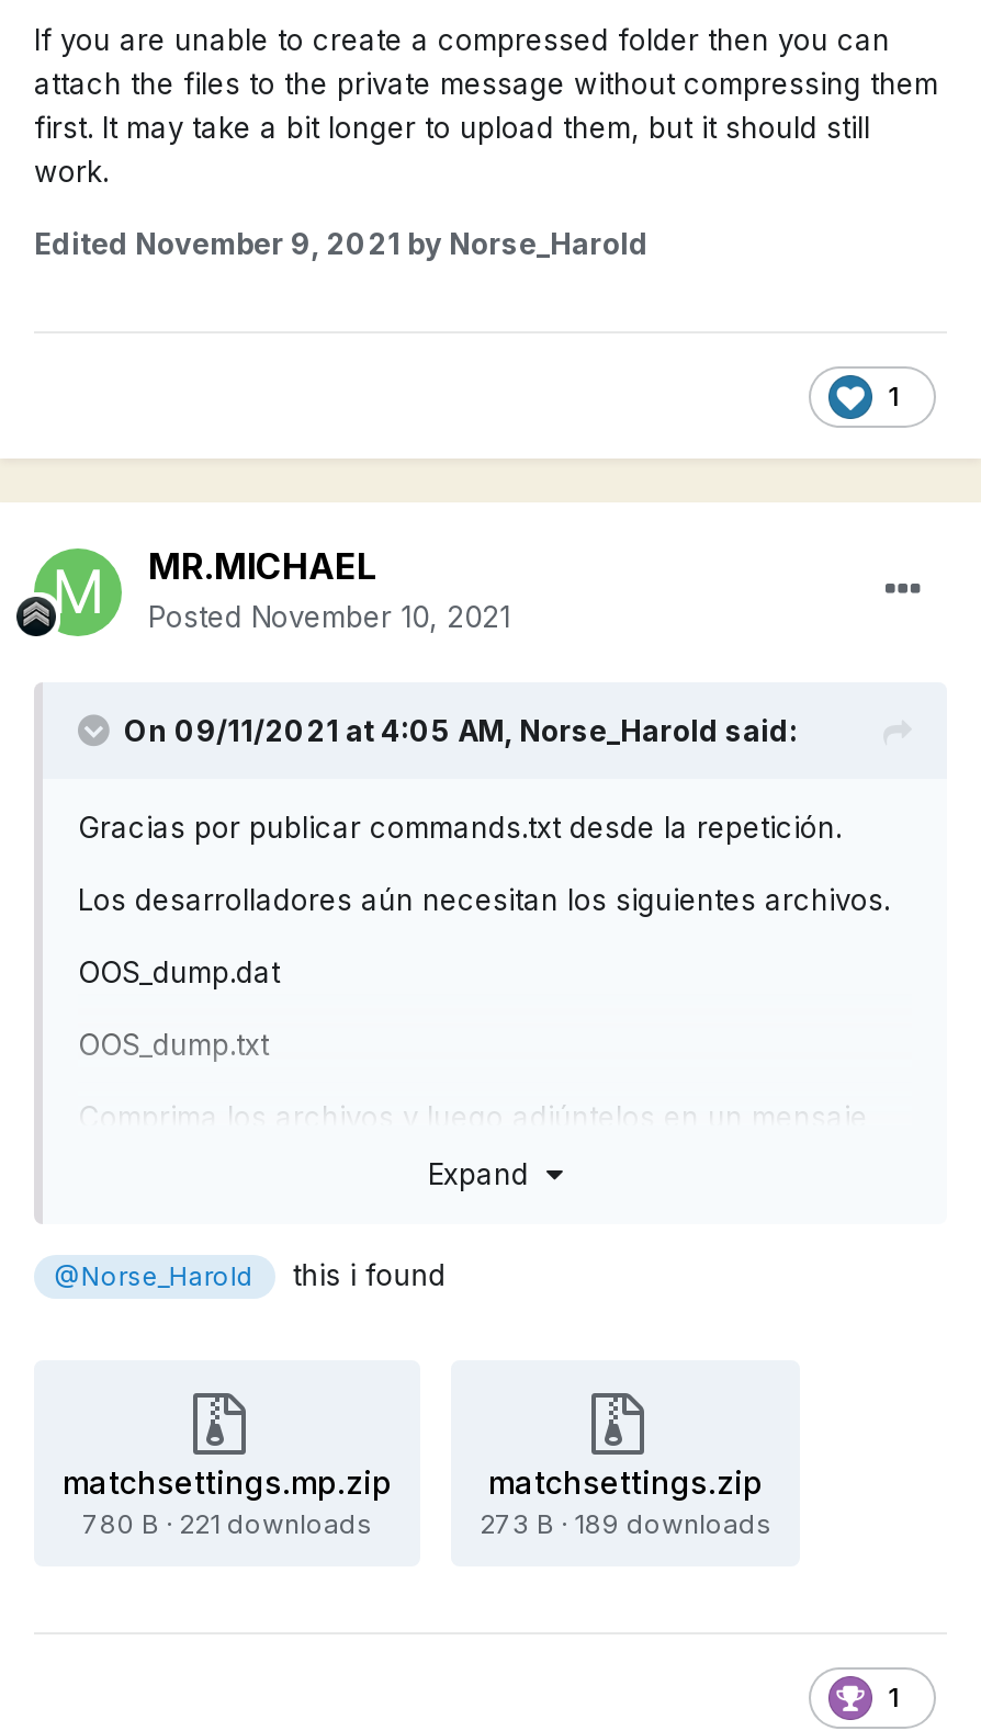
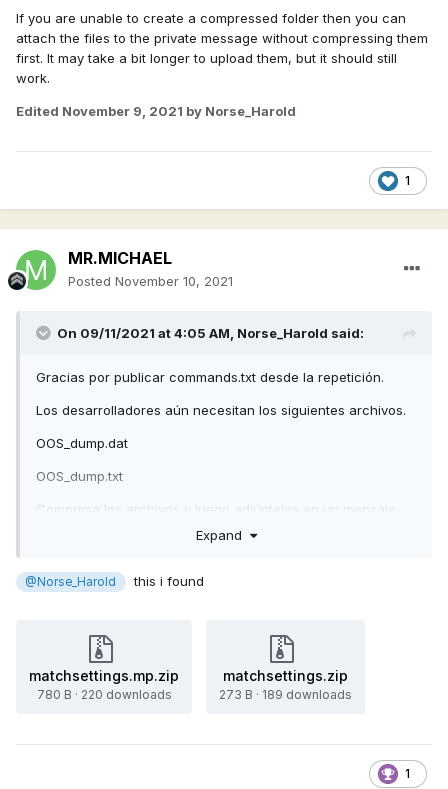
[82,1507,372,1540] 780 B · 221 downloads -> [36,687,171,702] 780 B · 220 downloads

